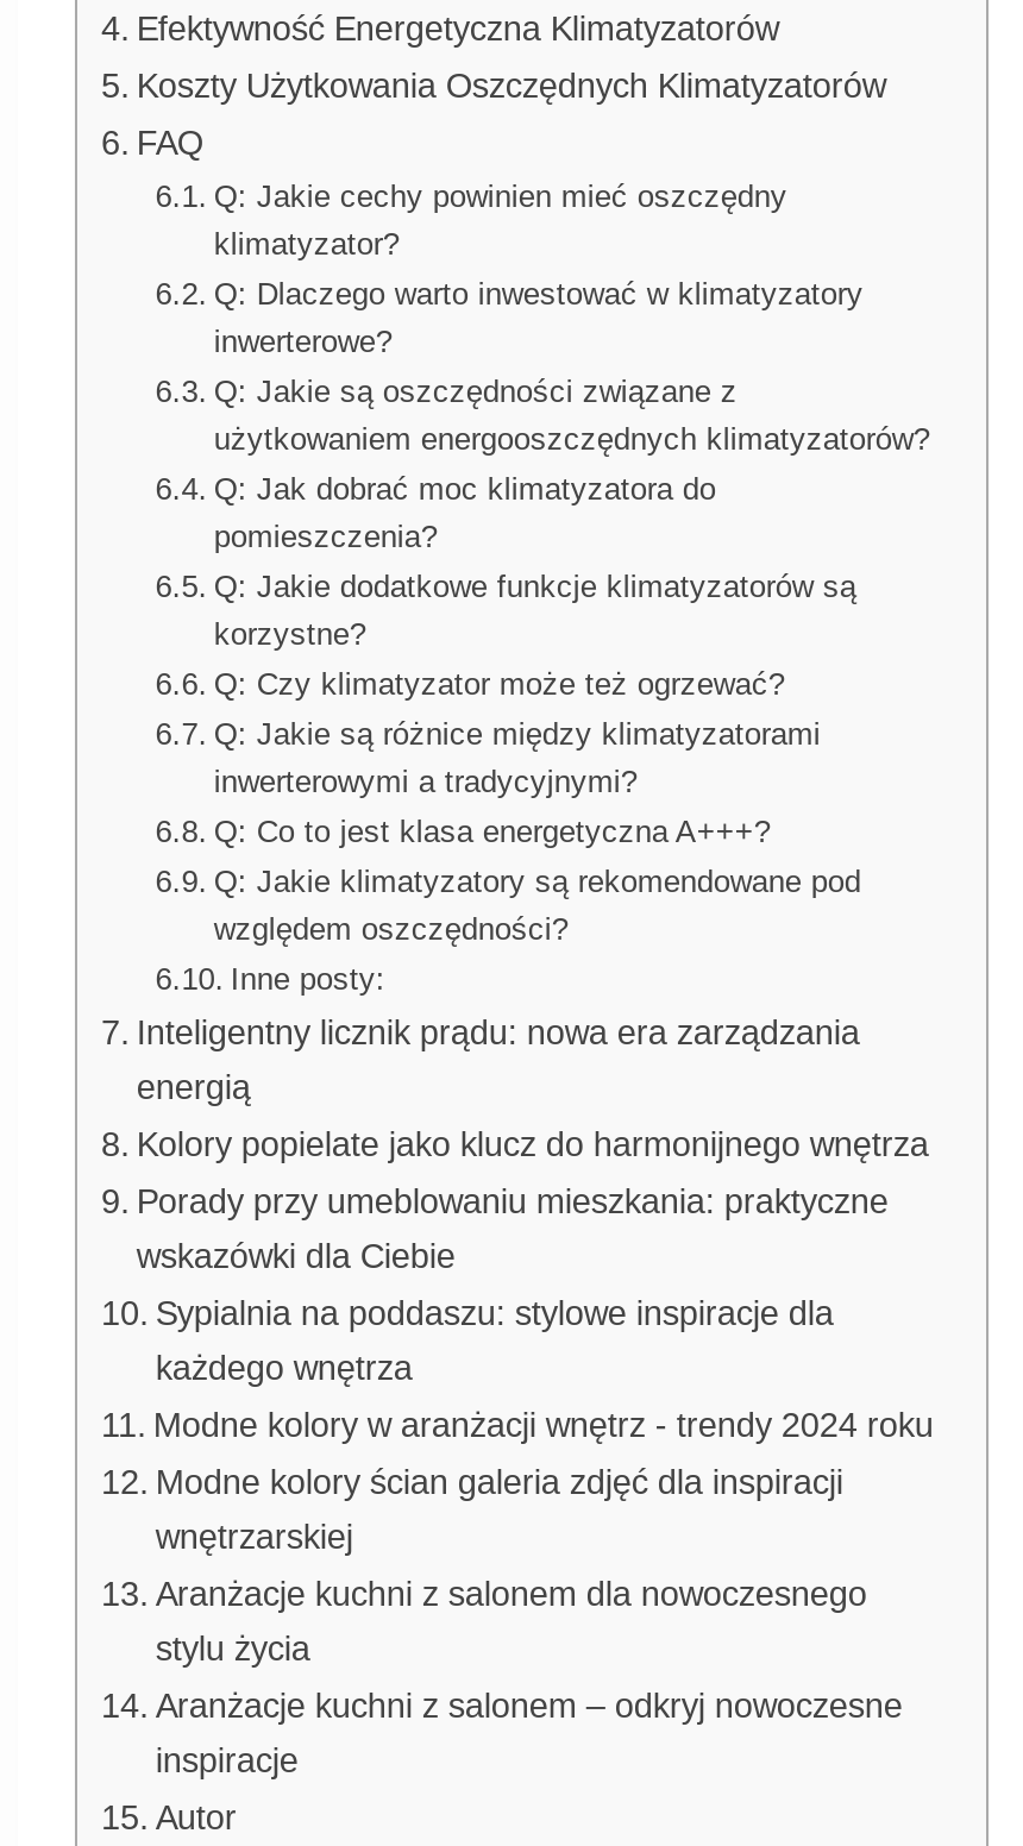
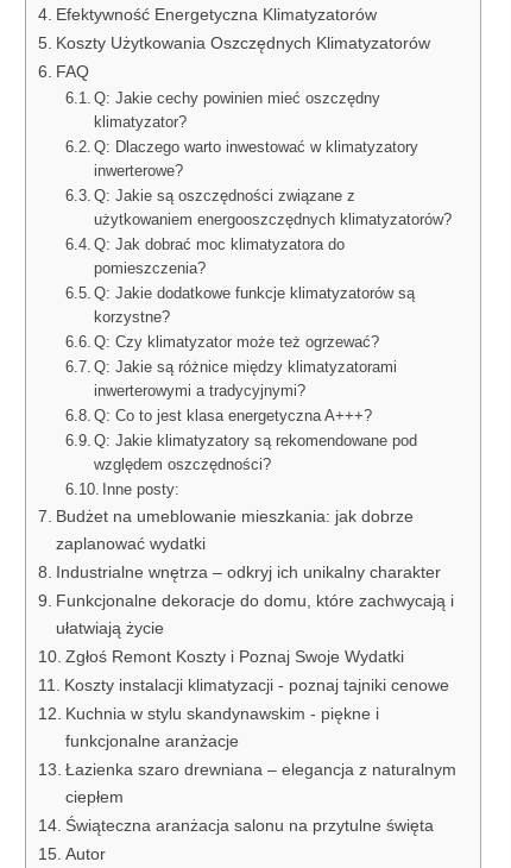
[137,1013,860,1106] Inteligentny licznik prądu: nowa era zarządzania | energią -> [56,507,413,553] Budżet na umeblowanie mieszkania: jak dobrze | zaplanować wydatki
[137,1125,929,1163] Kolory popielate jako klucz do harmonijnego wnętrza -> [56,562,441,581] Industrialne wnętrza – odkryj ich unikalny charakter
[137,1182,888,1275] Porady przy umeblowaniu mieszkania: praktyczne | wskazówki dla Ciebie -> [56,591,454,637] Funkcjonalne dekoracje do domu, które zachwycają i | ułatwiają życie
[156,1294,834,1387] Sypialnia na poddaszu: stylowe inspiracje dla | każdego wnętrza -> [65,647,404,666] Zgłoś Remont Koszty i Poznaj Swoje Wydatki
[153,1406,934,1444] Modne kolory w aranżacji wnętrz - trendy 2024 roku -> [64,675,449,694] Koszty instalacji klimatyzacji - poznaj tajniki cenowe
[156,1463,843,1556] Modne kolory ścian galeria zdjęć dla inspiracji | wnętrzarskiej -> [65,704,379,750] Kuchnia w stylu skandynawskim - piękne i | funkcjonalne aranżacje
[156,1575,867,1668] Aranżacje kuchni z salonem dla nowoczesnego | stylu życia -> [65,760,456,806] Łazienka szaro drewniana – elegancja z naturalnym | ciepłem
[156,1687,903,1779] Aranżacje kuchni z salonem – odkryj nowoczesne | inspiracje -> [65,816,434,835] Świąteczna aranżacja salonu na przytulne święta

